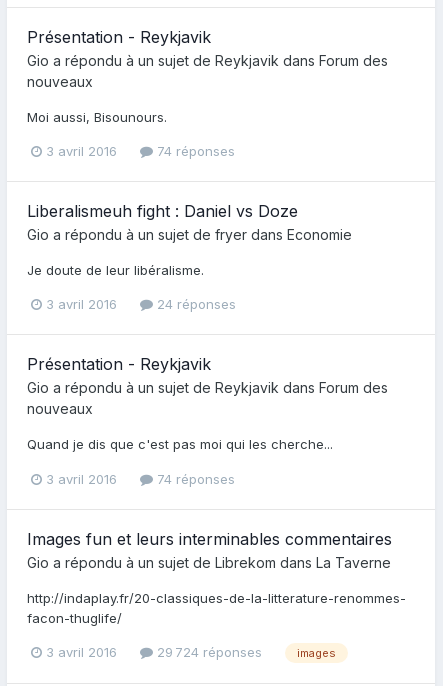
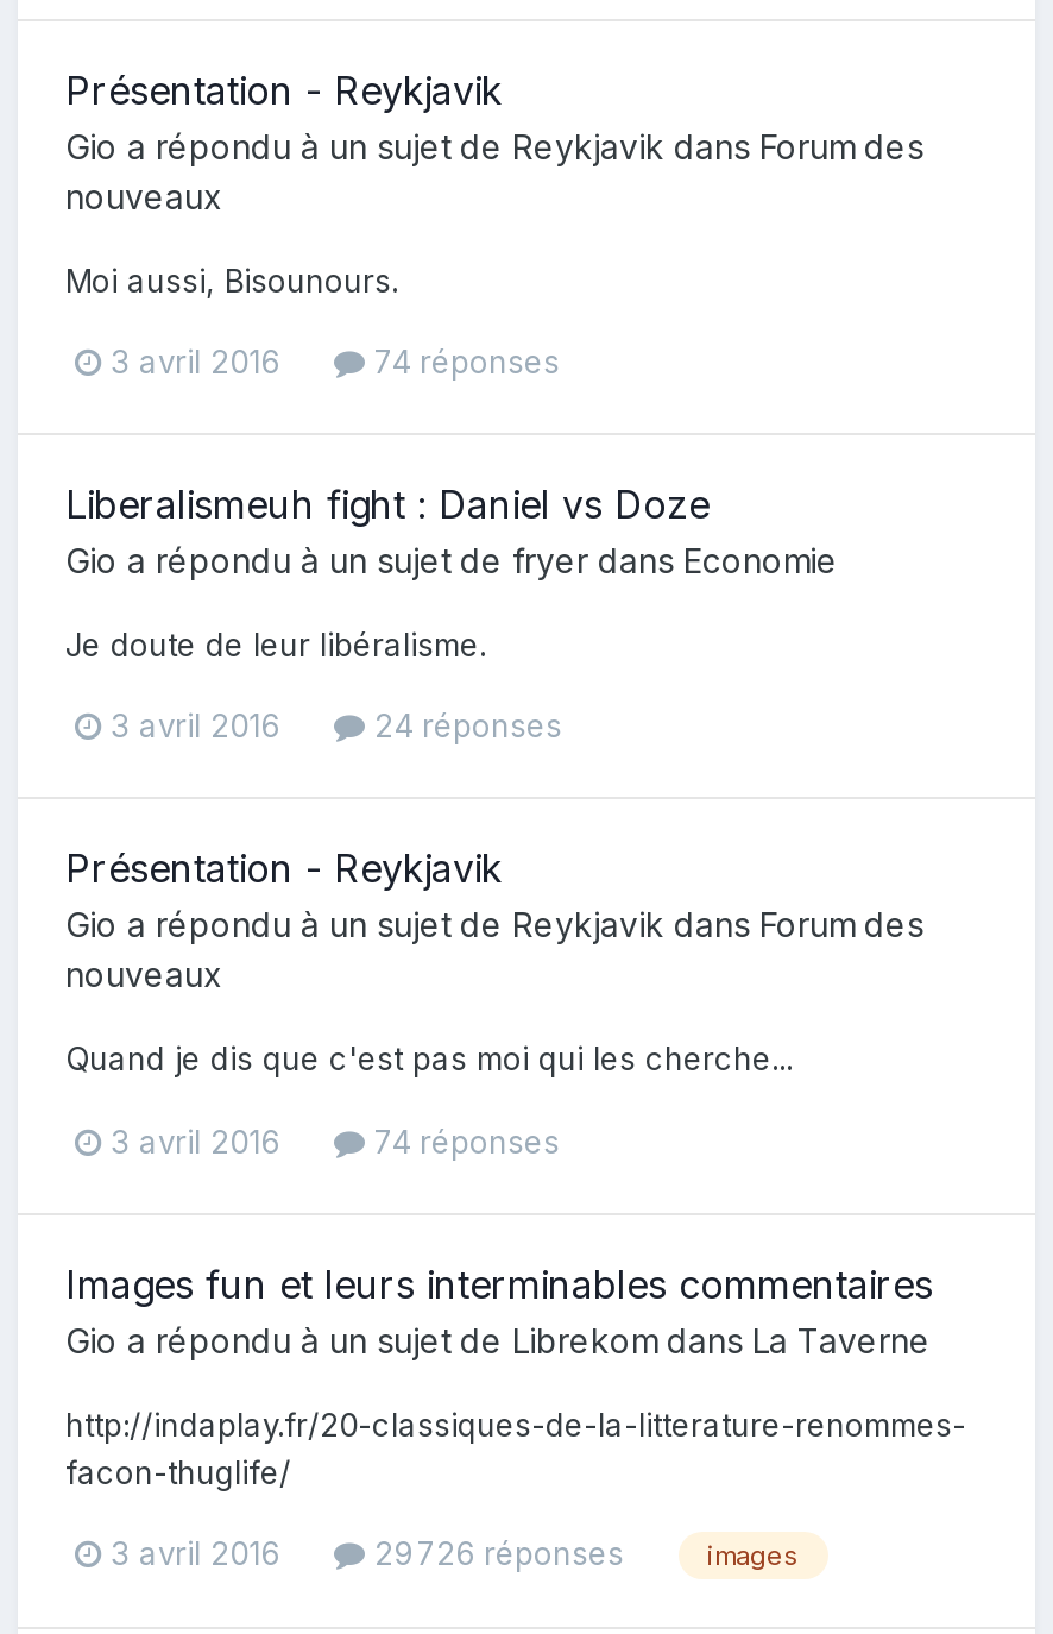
[153,644,262,660] 29 724 réponses -> [365,1535,624,1573] 29 726 réponses

